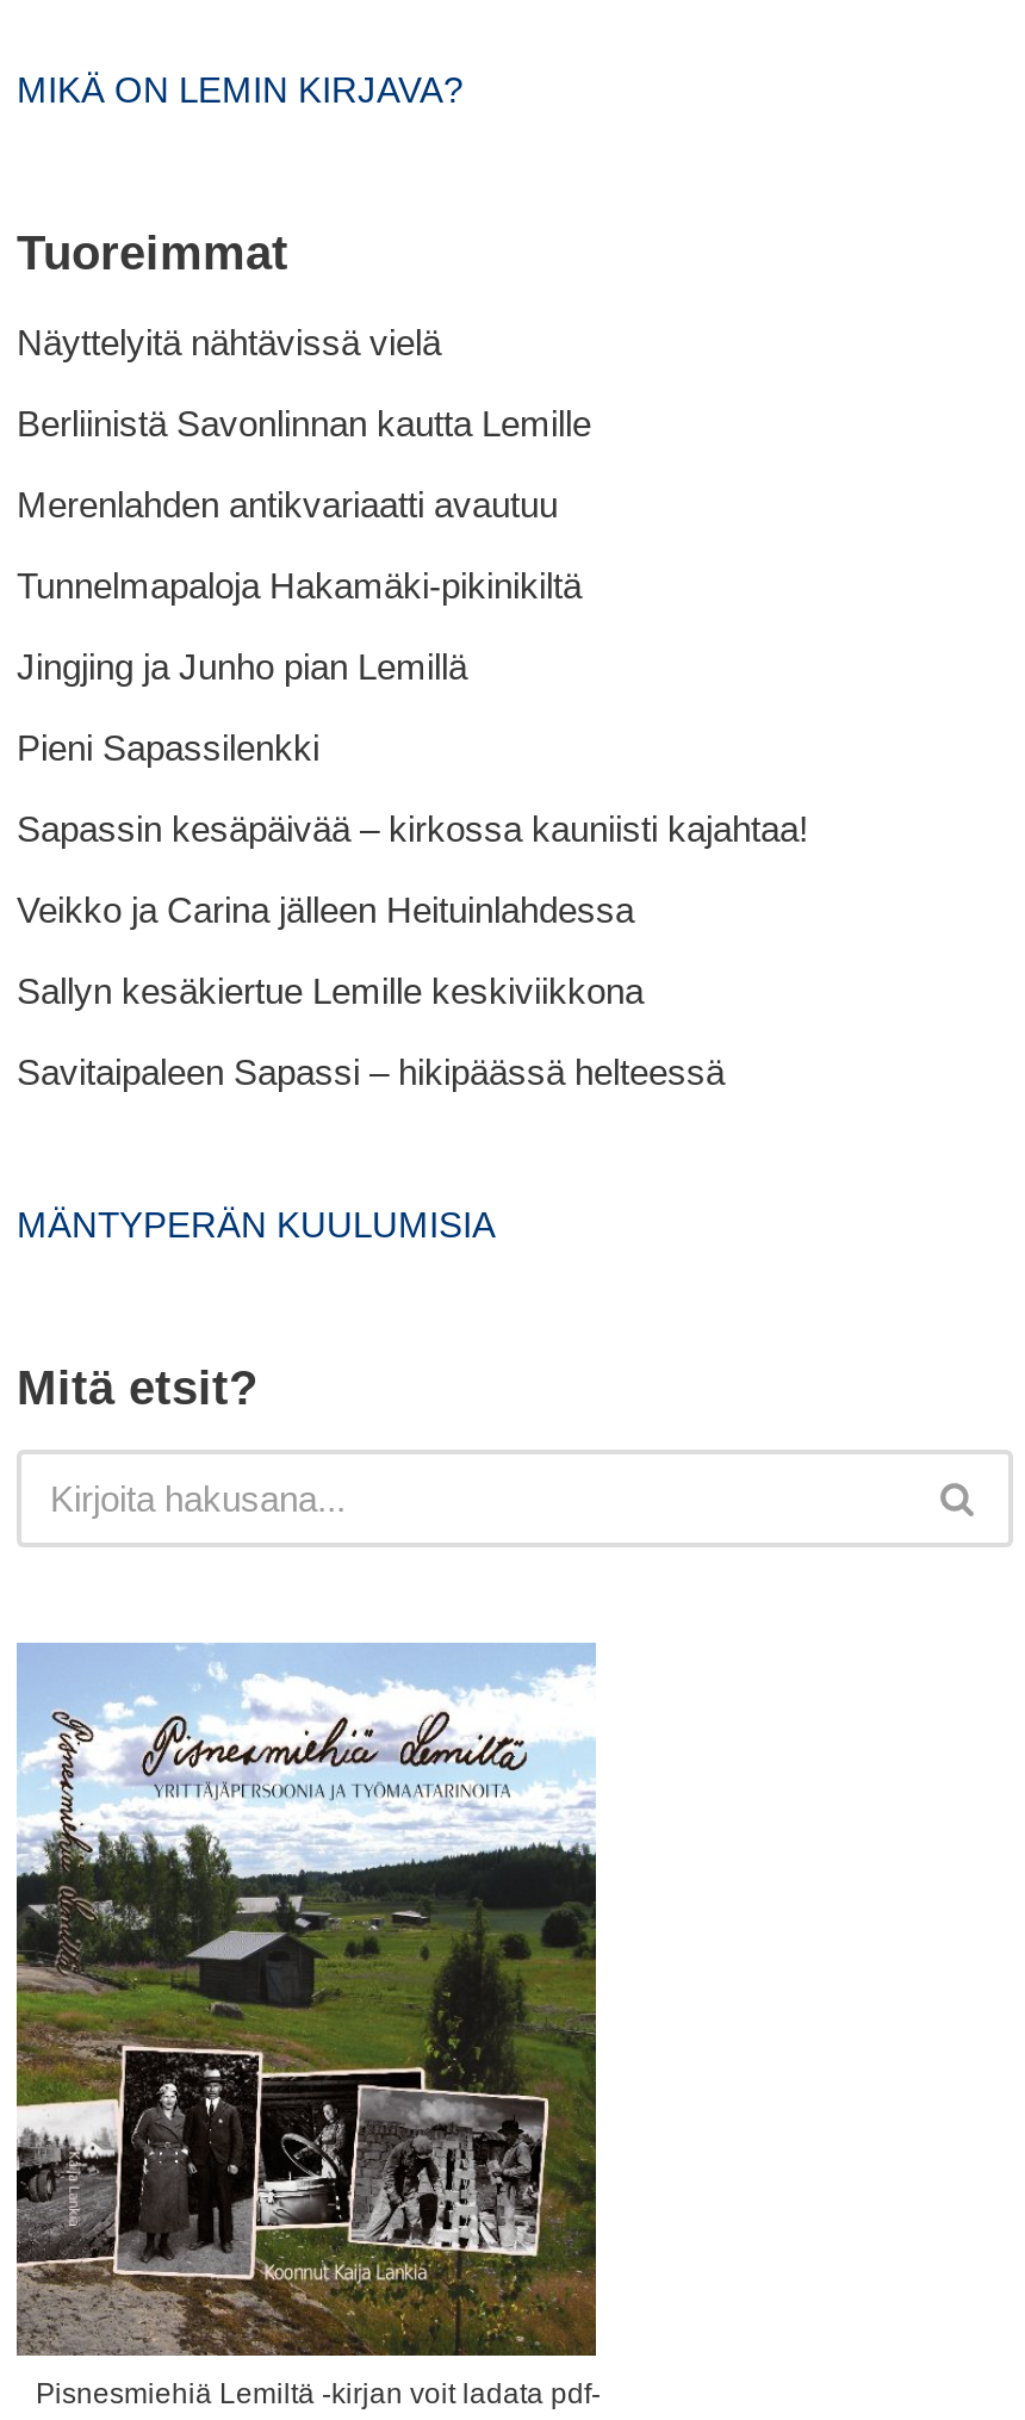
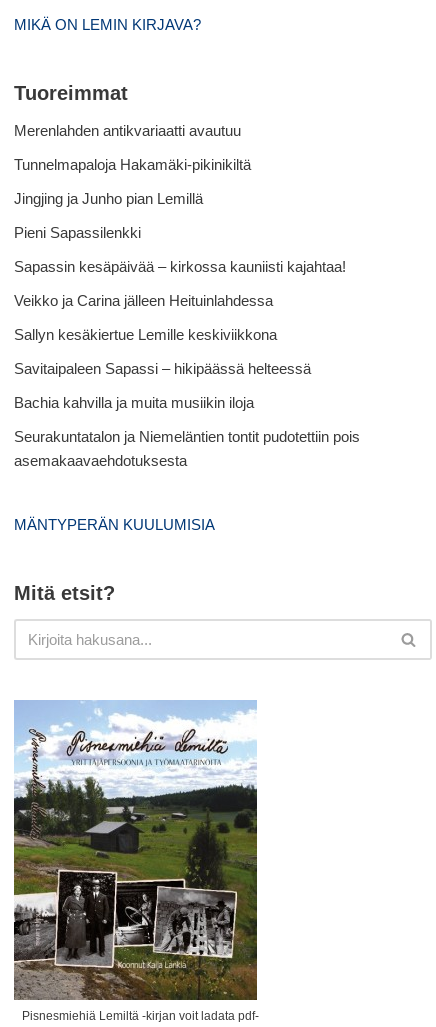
[17,322,591,443] Näyttelyitä nähtävissä vielä | Berliinistä Savonlinnan kautta Lemille -> none
moved [17,484,808,1092] -> [14,122,346,377]: Merenlahden antikvariaatti avautuu | Tunnelmapaloja Hakamäki-pikinikiltä | Jingjing ja Junho pian Lemillä | Pieni Sapassilenkki | Sapassin kesäpäivää – kirkossa kauniisti kajahtaa! | Veikko ja Carina jälleen Heituinlahdessa | Sallyn kesäkiertue Lemille keskiviikkona | Savitaipaleen Sapassi – hikipäässä helteessä
none -> [14,394,360,469] Bachia kahvilla ja muita musiikin iloja | Seurakuntatalon ja Niemeläntien tontit pudotettiin pois | asemakaavaehdotuksesta

